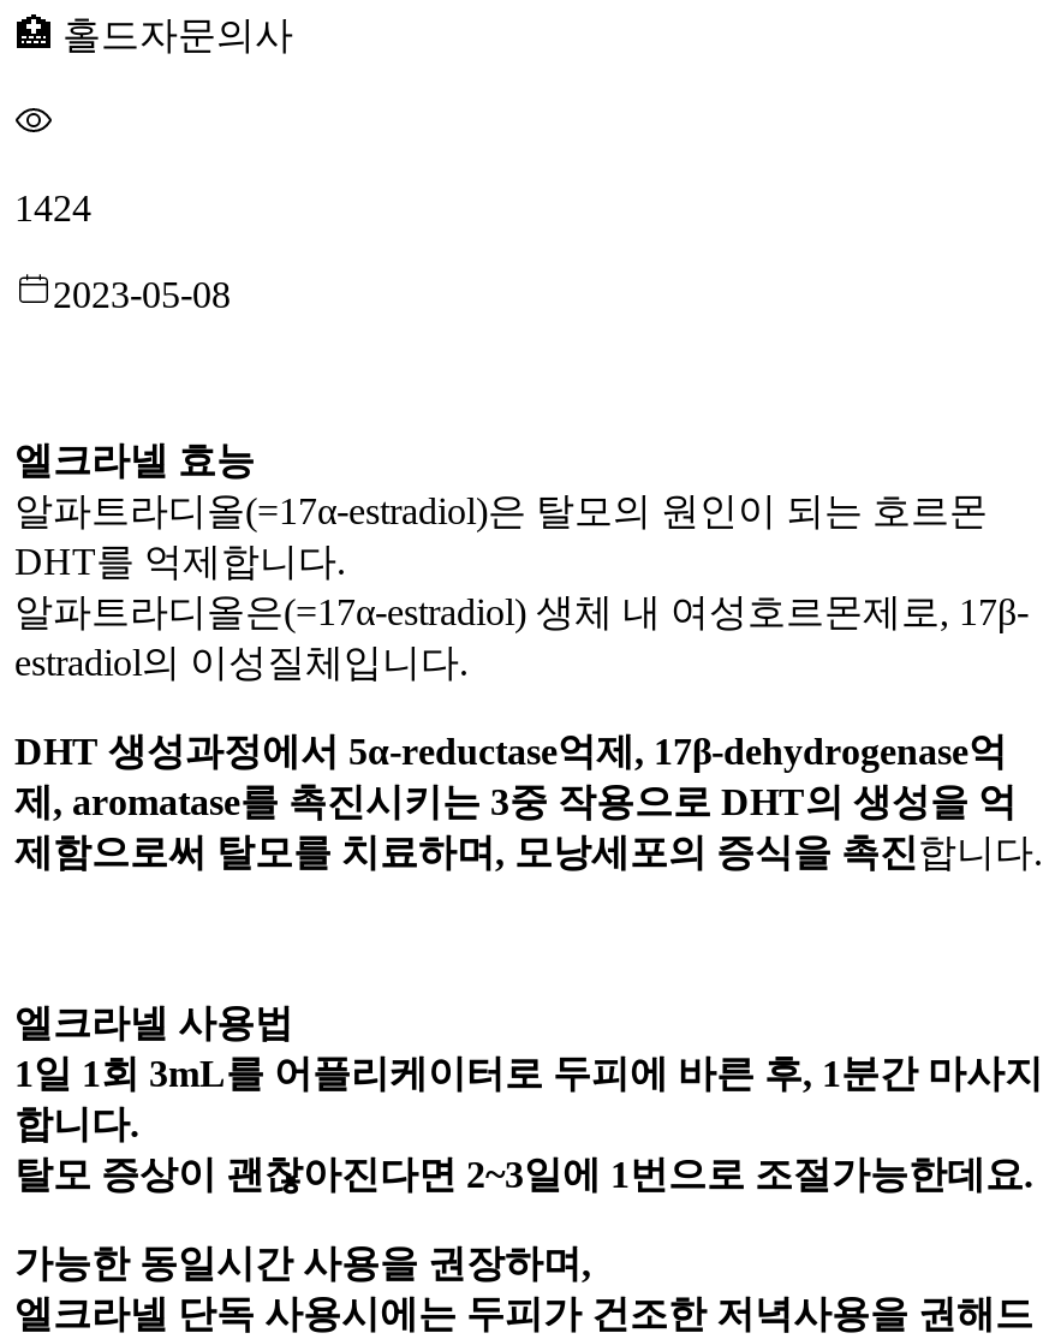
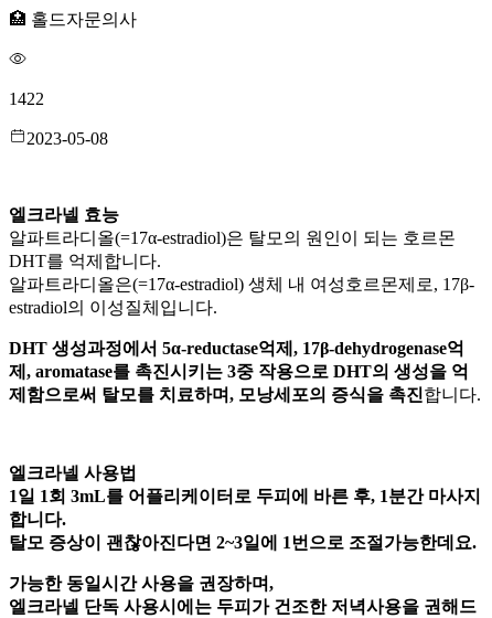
[14,187,91,228] 1424 -> [9,89,44,108] 1422

